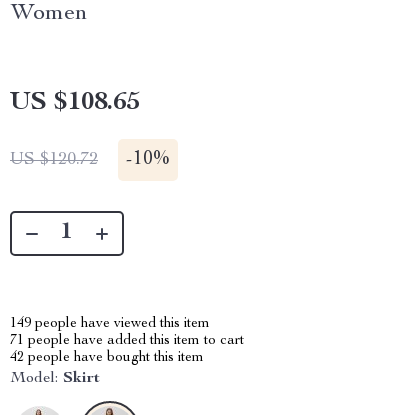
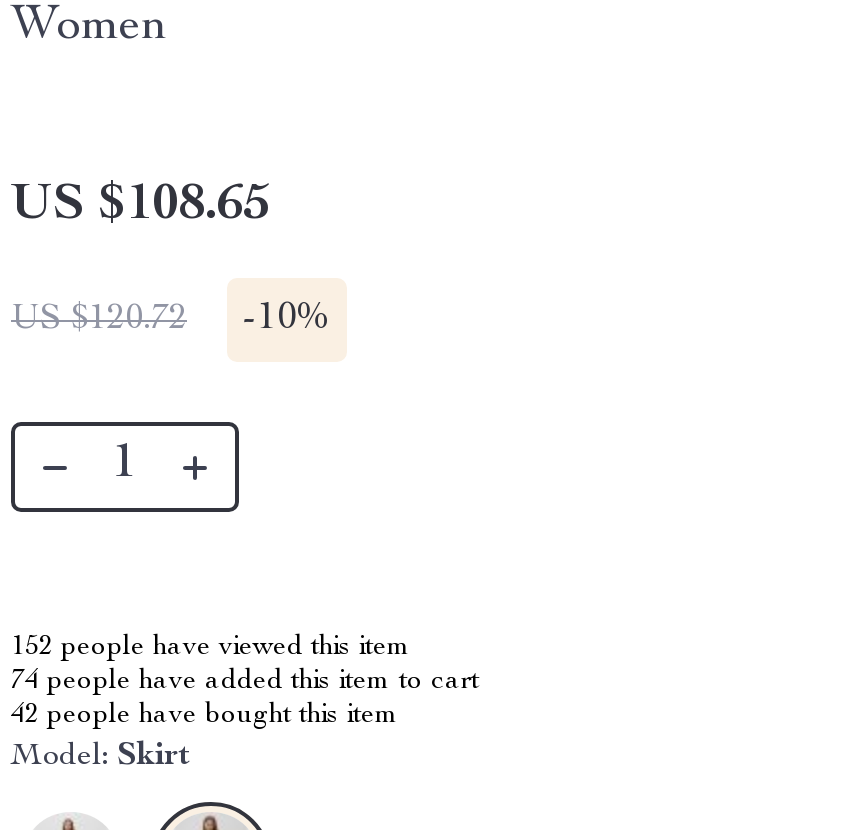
[10,317,210,331] 149 people have viewed this item -> [11,634,411,662] 152 people have viewed this item
[10,334,244,348] 71 people have added this item to cart -> [11,668,479,696] 74 people have added this item to cart

